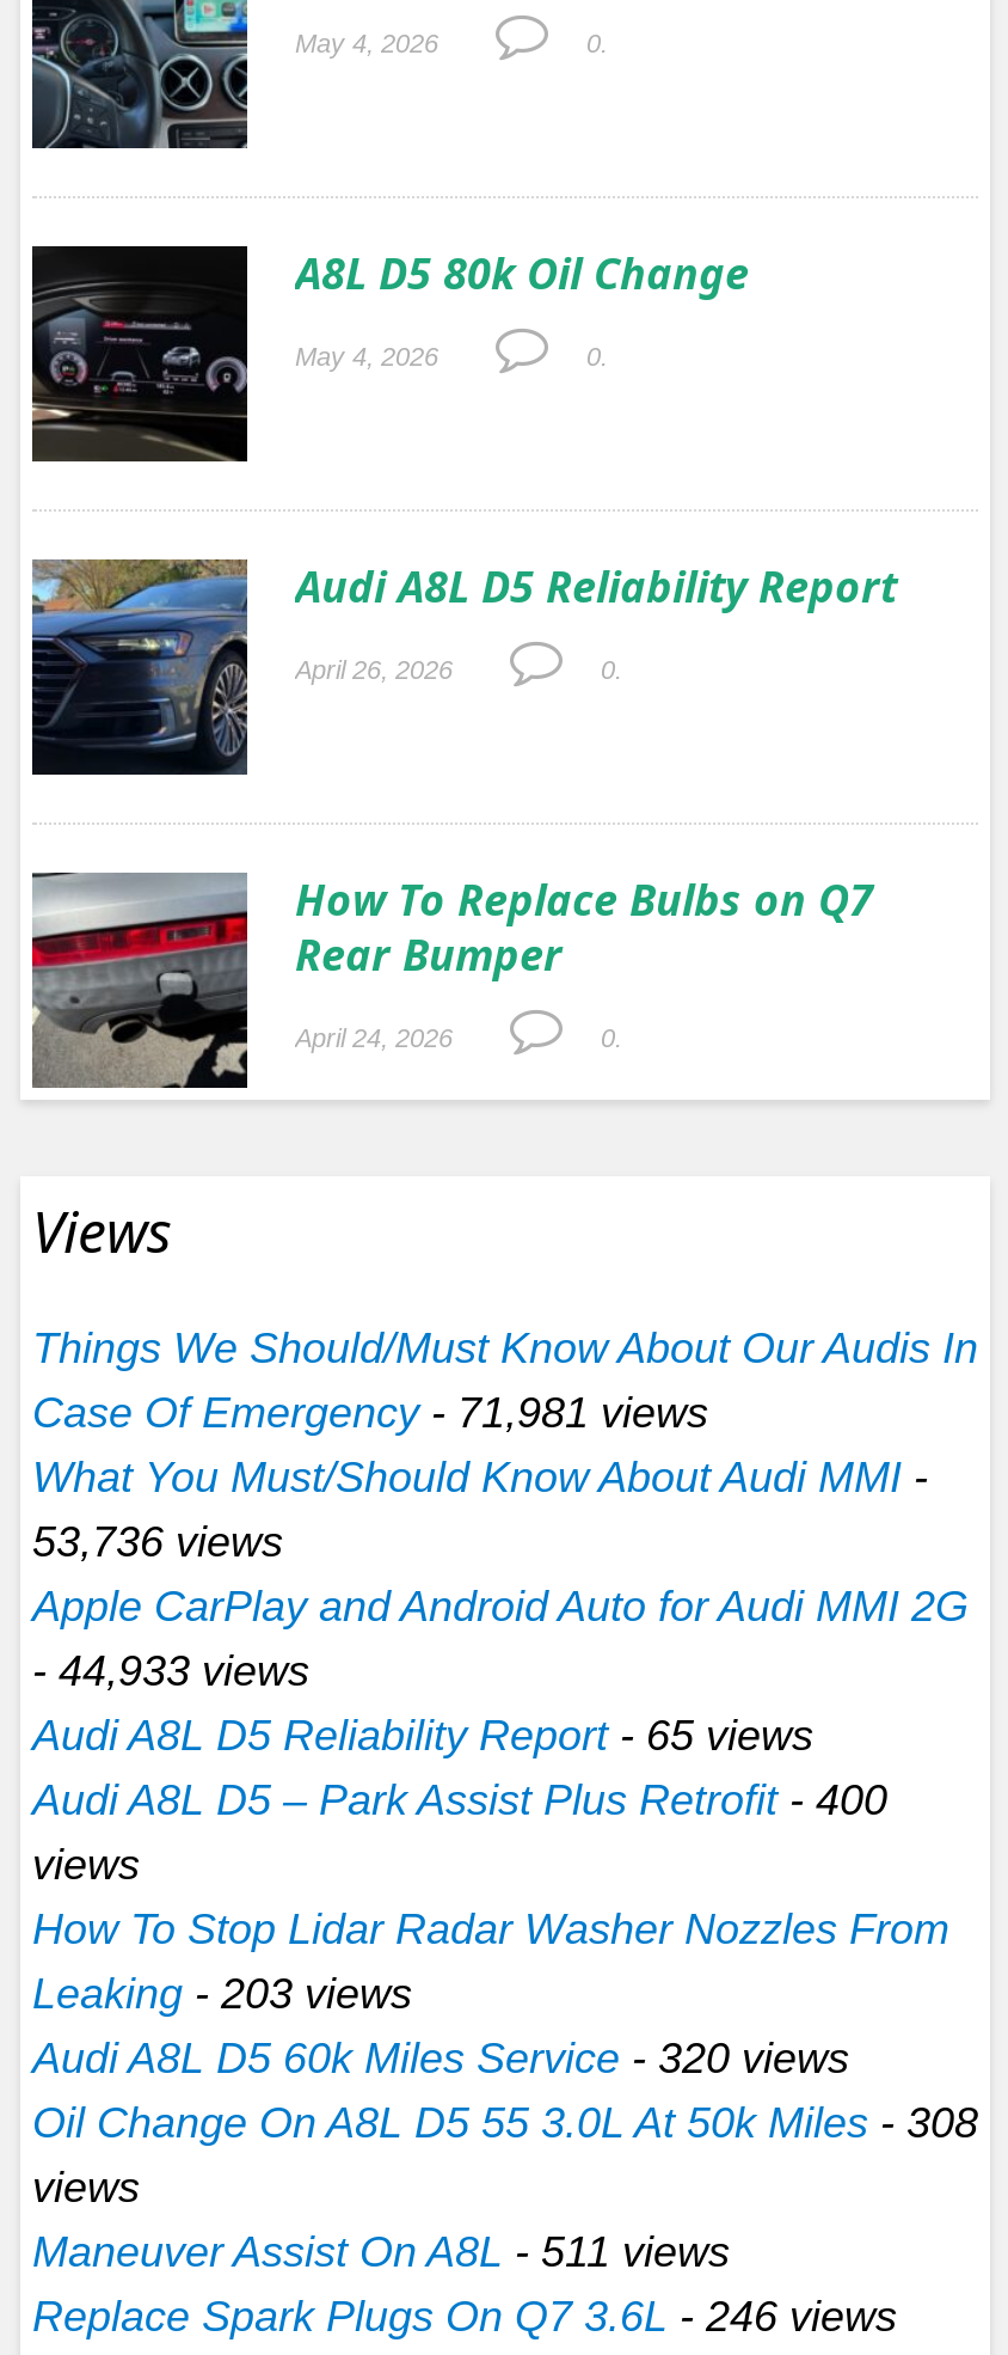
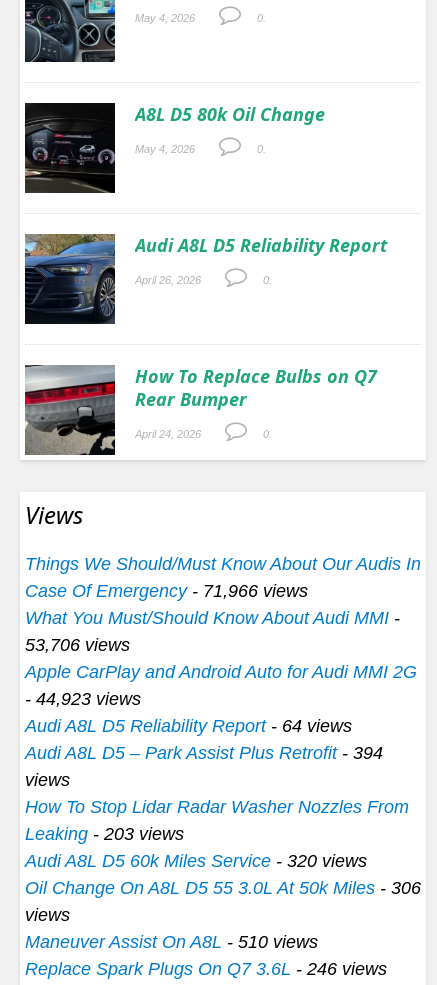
[32,1390,708,1438] Case Of Emergency - 71,981 views -> [25,581,308,601] Case Of Emergency - 71,966 views
[32,1519,283,1567] 53,736 views -> [25,635,130,655] 53,706 views
[32,1648,309,1696] - 44,933 views -> [25,689,141,709] - 44,923 views
[32,1713,813,1761] Audi A8L D5 Reliability Report - 65 views -> [25,716,352,736] Audi A8L D5 Reliability Report - 64 views
[32,1777,887,1825] Audi A8L D5 – Park Assist Plus Retrofit - 400 -> [25,743,383,763] Audi A8L D5 – Park Assist Plus Retrofit - 394
[32,2100,978,2148] Oil Change On A8L D5 55 3.0L At 50k Miles - 308 -> [25,878,421,898] Oil Change On A8L D5 55 3.0L At 50k Miles - 306
[32,2229,730,2277] Maneuver Assist On A8L - 511 views -> [25,932,318,952] Maneuver Assist On A8L - 510 views

